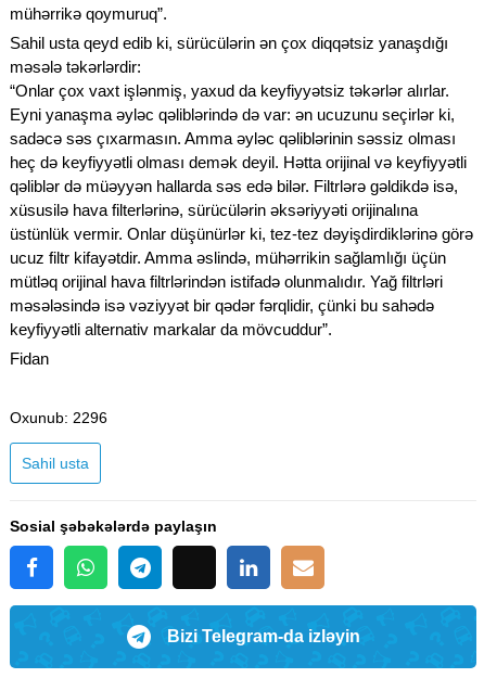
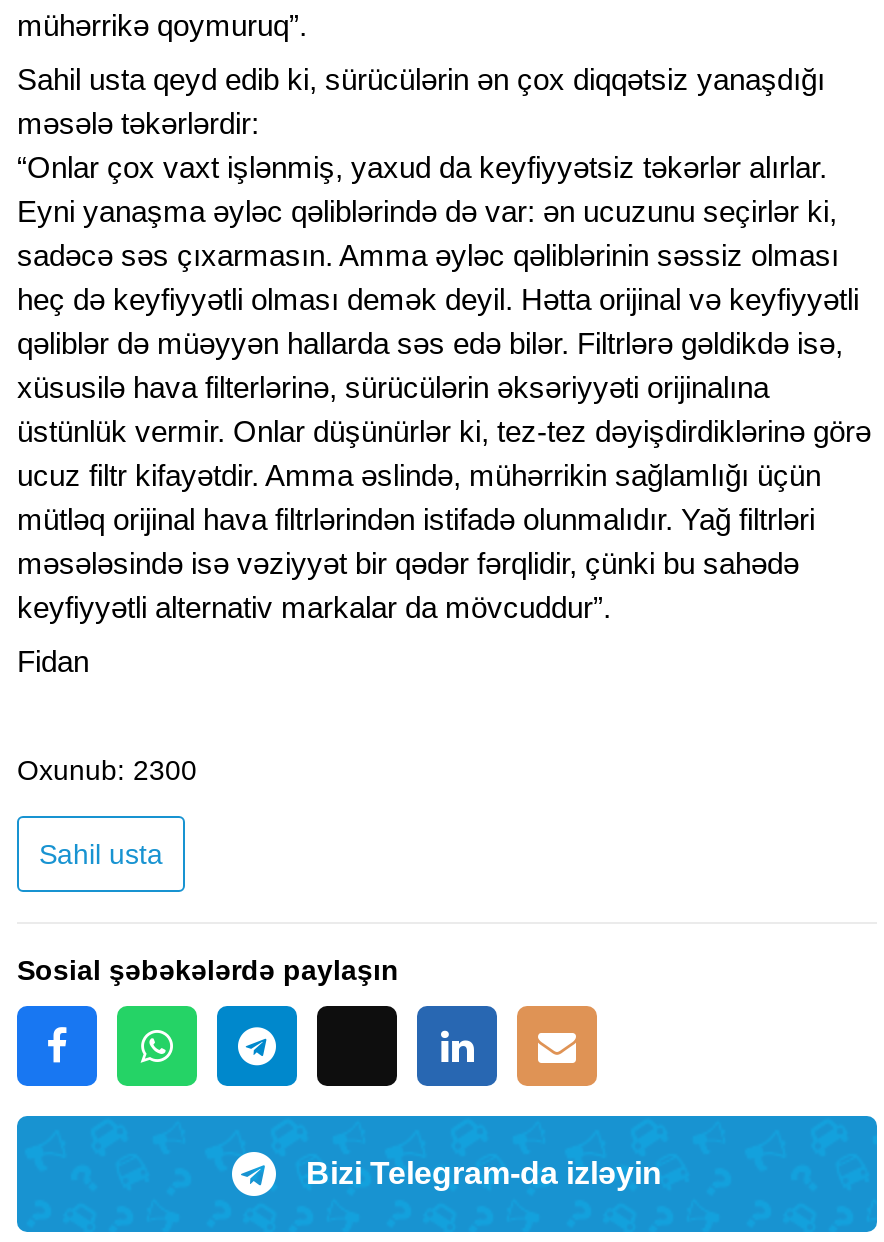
[10,409,107,427] Oxunub: 2296 -> [17,754,197,786] Oxunub: 2300

